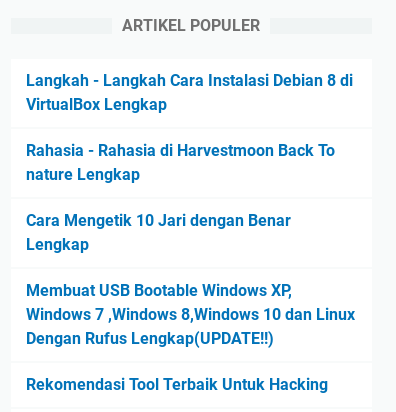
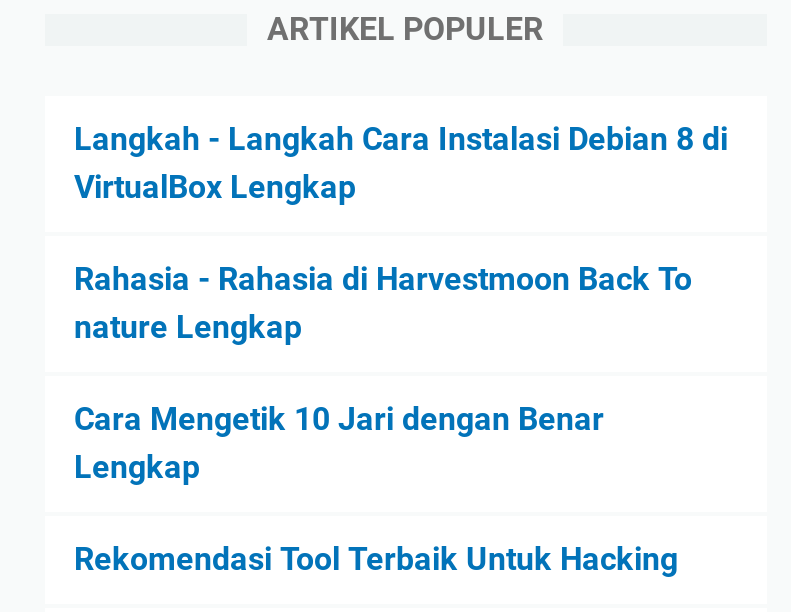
[25,281,354,348] Membuat USB Bootable Windows XP, | Windows 7 ,Windows 8,Windows 10 dan Linux | Dengan Rufus Lengkap(UPDATE!!) -> none

